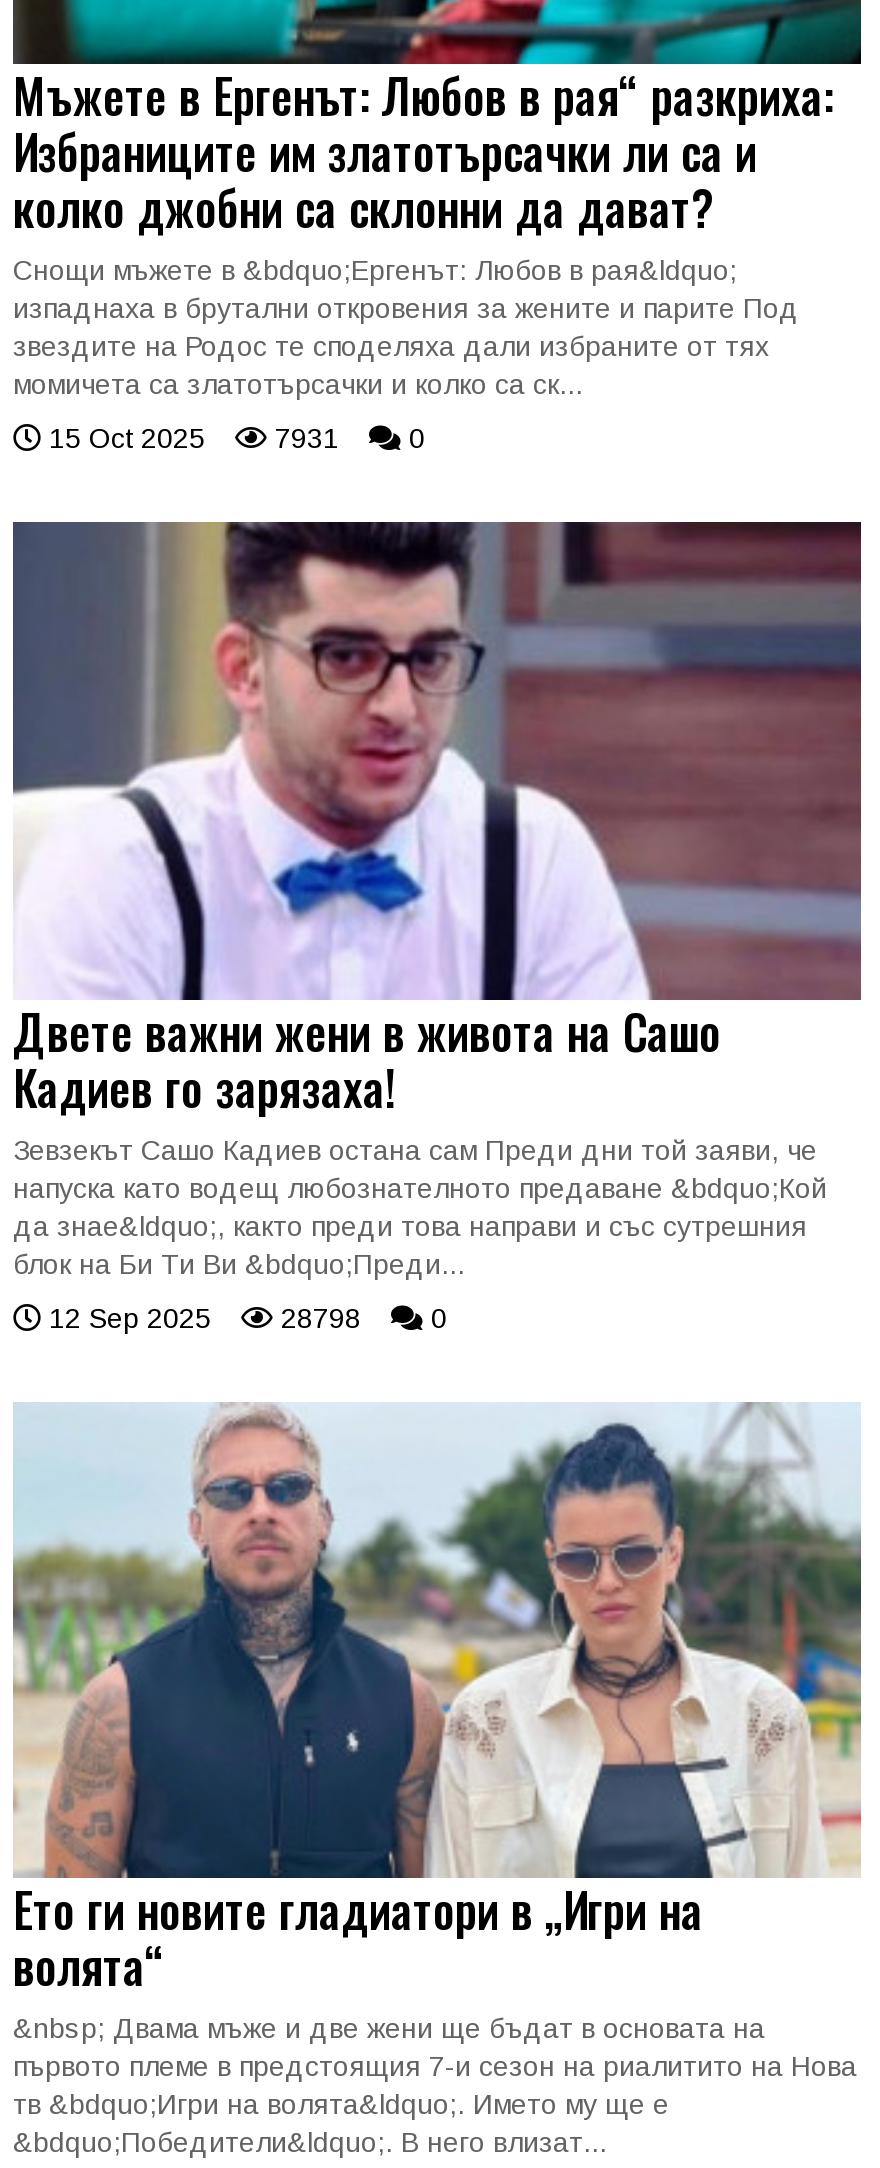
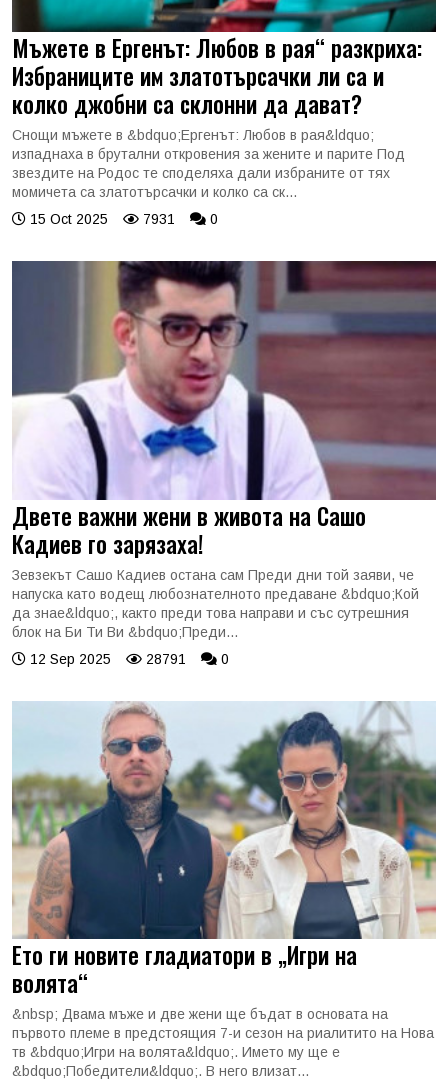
[41,1301,447,1333] 12 Sep 2025 28798 0 -> [26,650,229,666] 12 Sep 2025 28791 0

